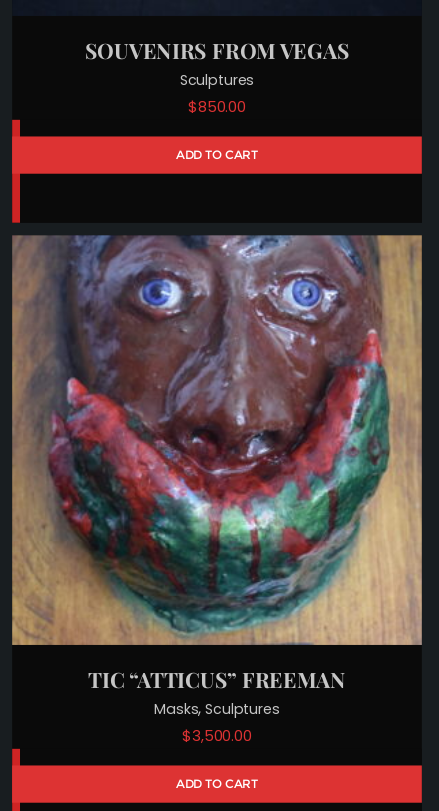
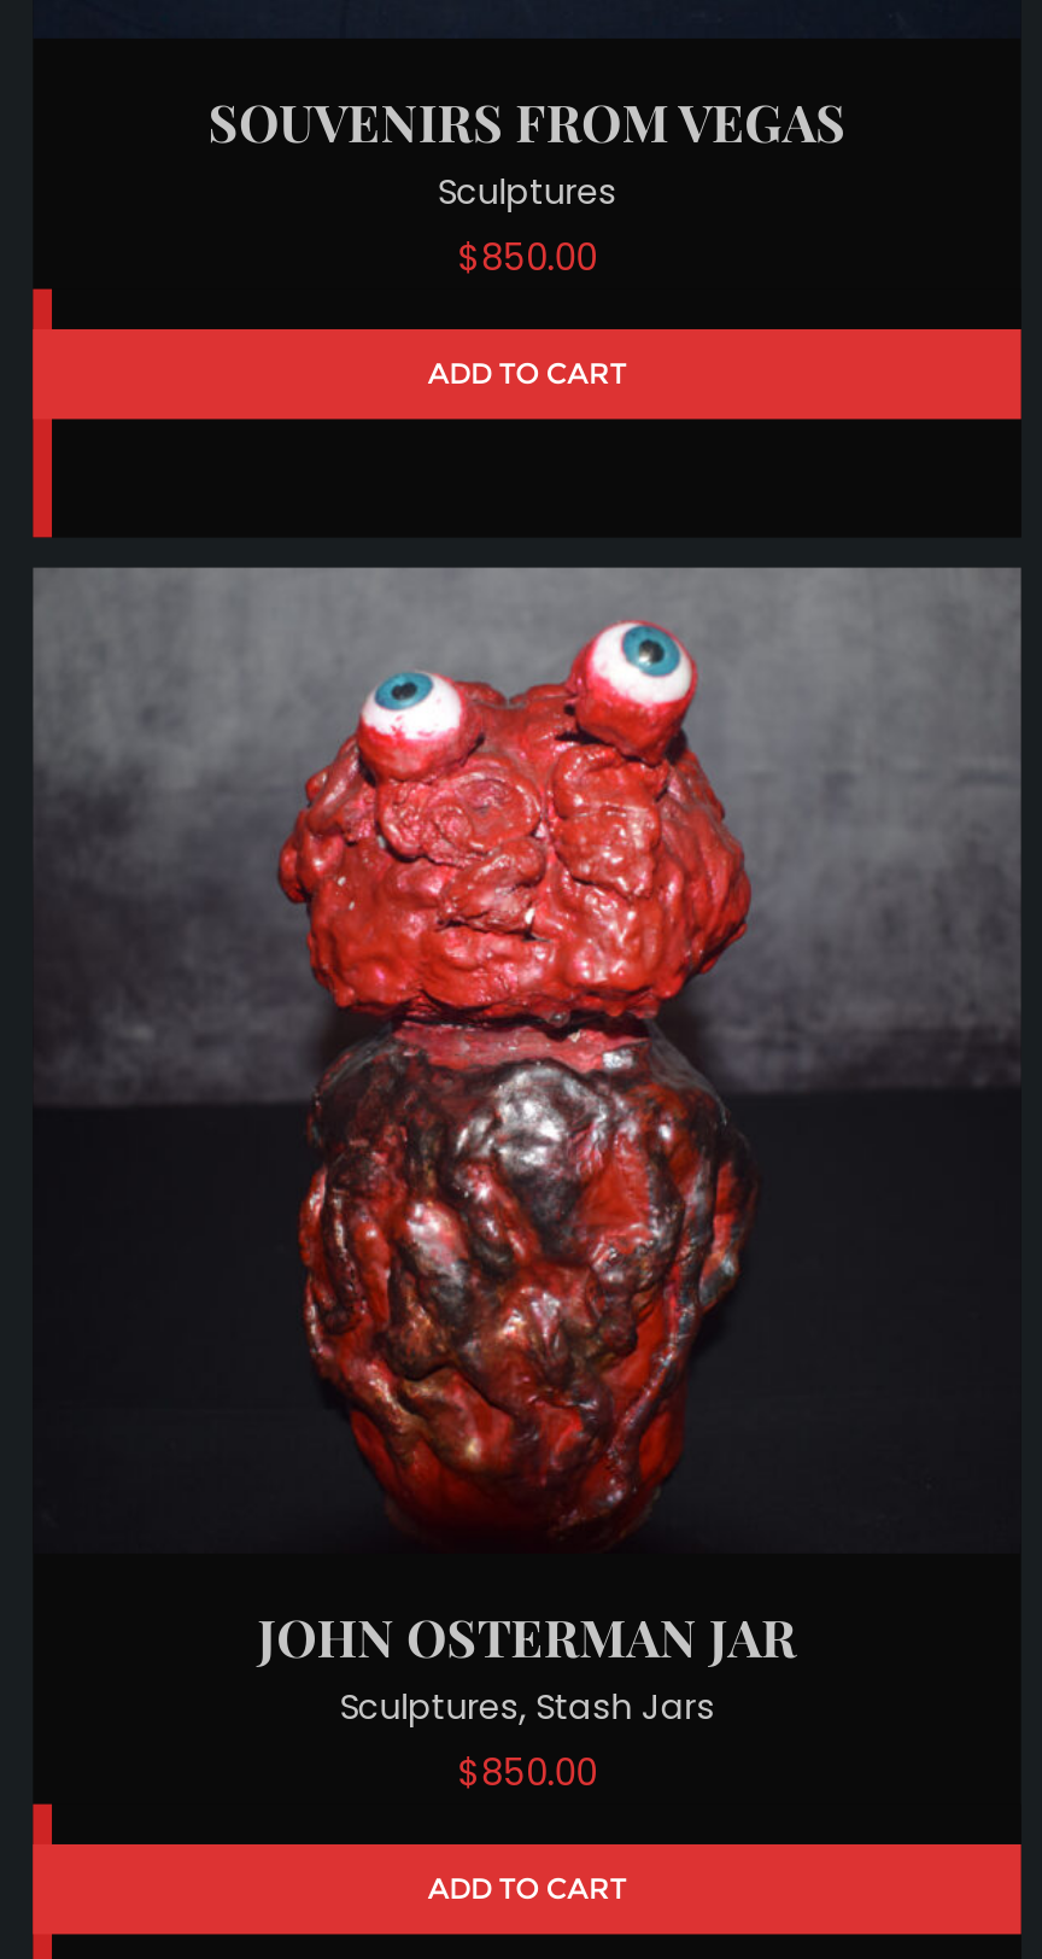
[11,235,423,746] [image] | TIC “ATTICUS” FREEMAN | Masks, Sculptures | $3,500.00 -> [33,567,1021,1797] [image] | JOHN OSTERMAN JAR | Sculptures, Stash Jars | $850.00

